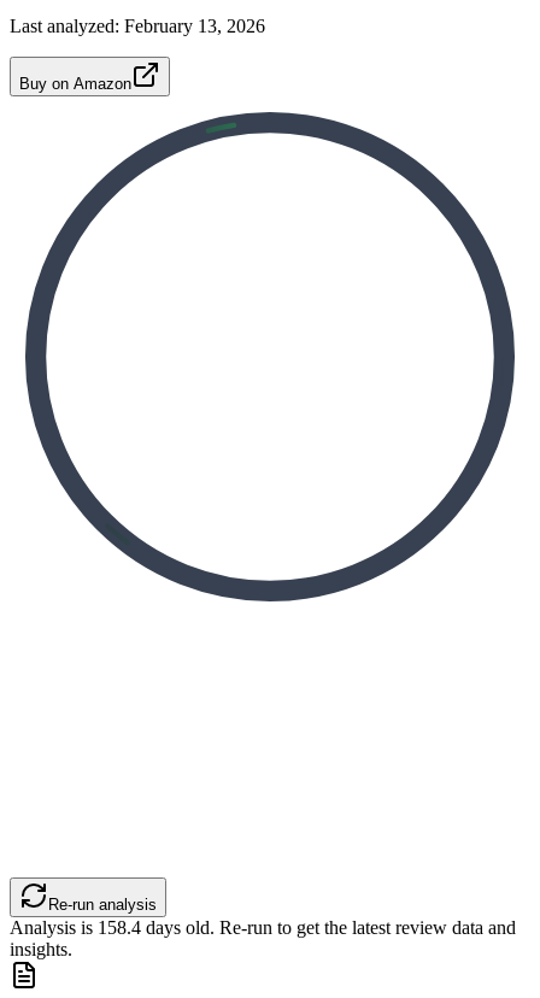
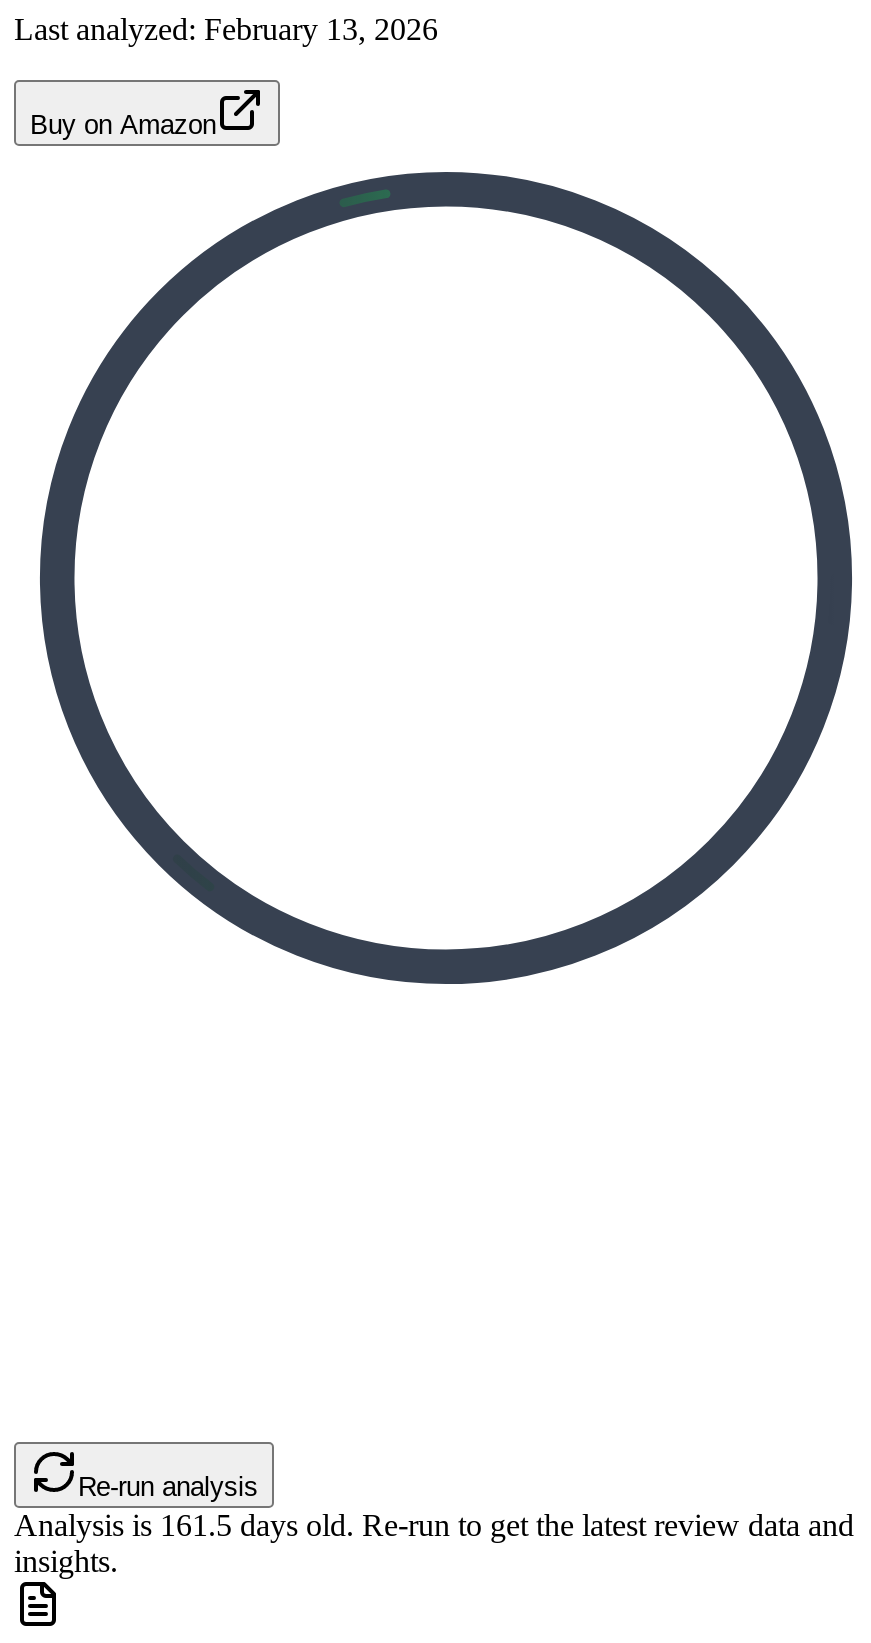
[10,918,516,938] Analysis is158.4days old. Re-run to get the latest review data and -> [14,1509,854,1543] Analysis is161.5days old. Re-run to get the latest review data and

